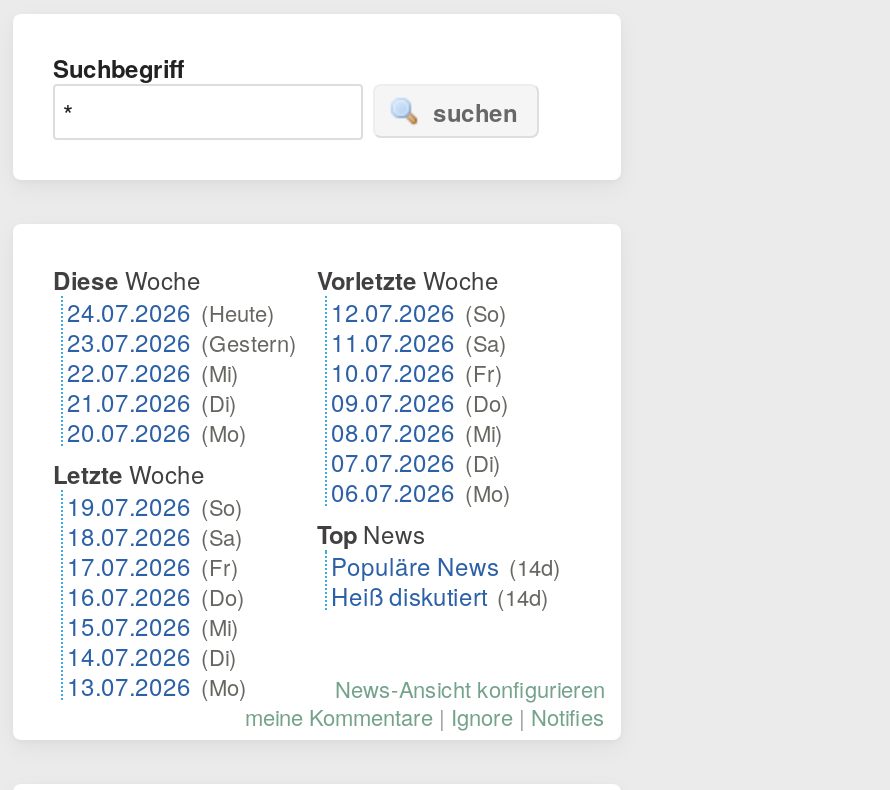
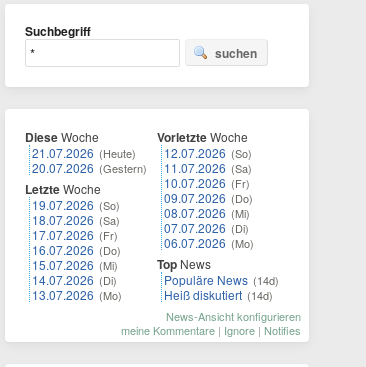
[67,294,297,448] 24.07.2026 (Heute) | 23.07.2026 (Gestern) | 22.07.2026 (Mi) | 21.07.2026 (Di) | 20.07.2026 (Mo) -> [32,144,147,176] 21.07.2026 (Heute) | 20.07.2026 (Gestern)
moved [53,456,247,702] -> [25,180,122,303]: Letzte Woche | 19.07.2026 (So) | 18.07.2026 (Sa) | 17.07.2026 (Fr) | 16.07.2026 (Do) | 15.07.2026 (Mi) | 14.07.2026 (Di) | 13.07.2026 (Mo)

